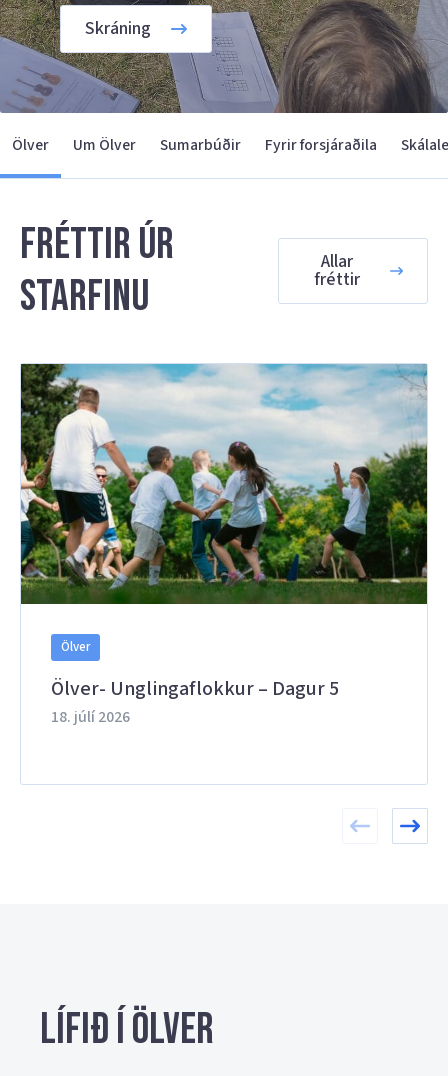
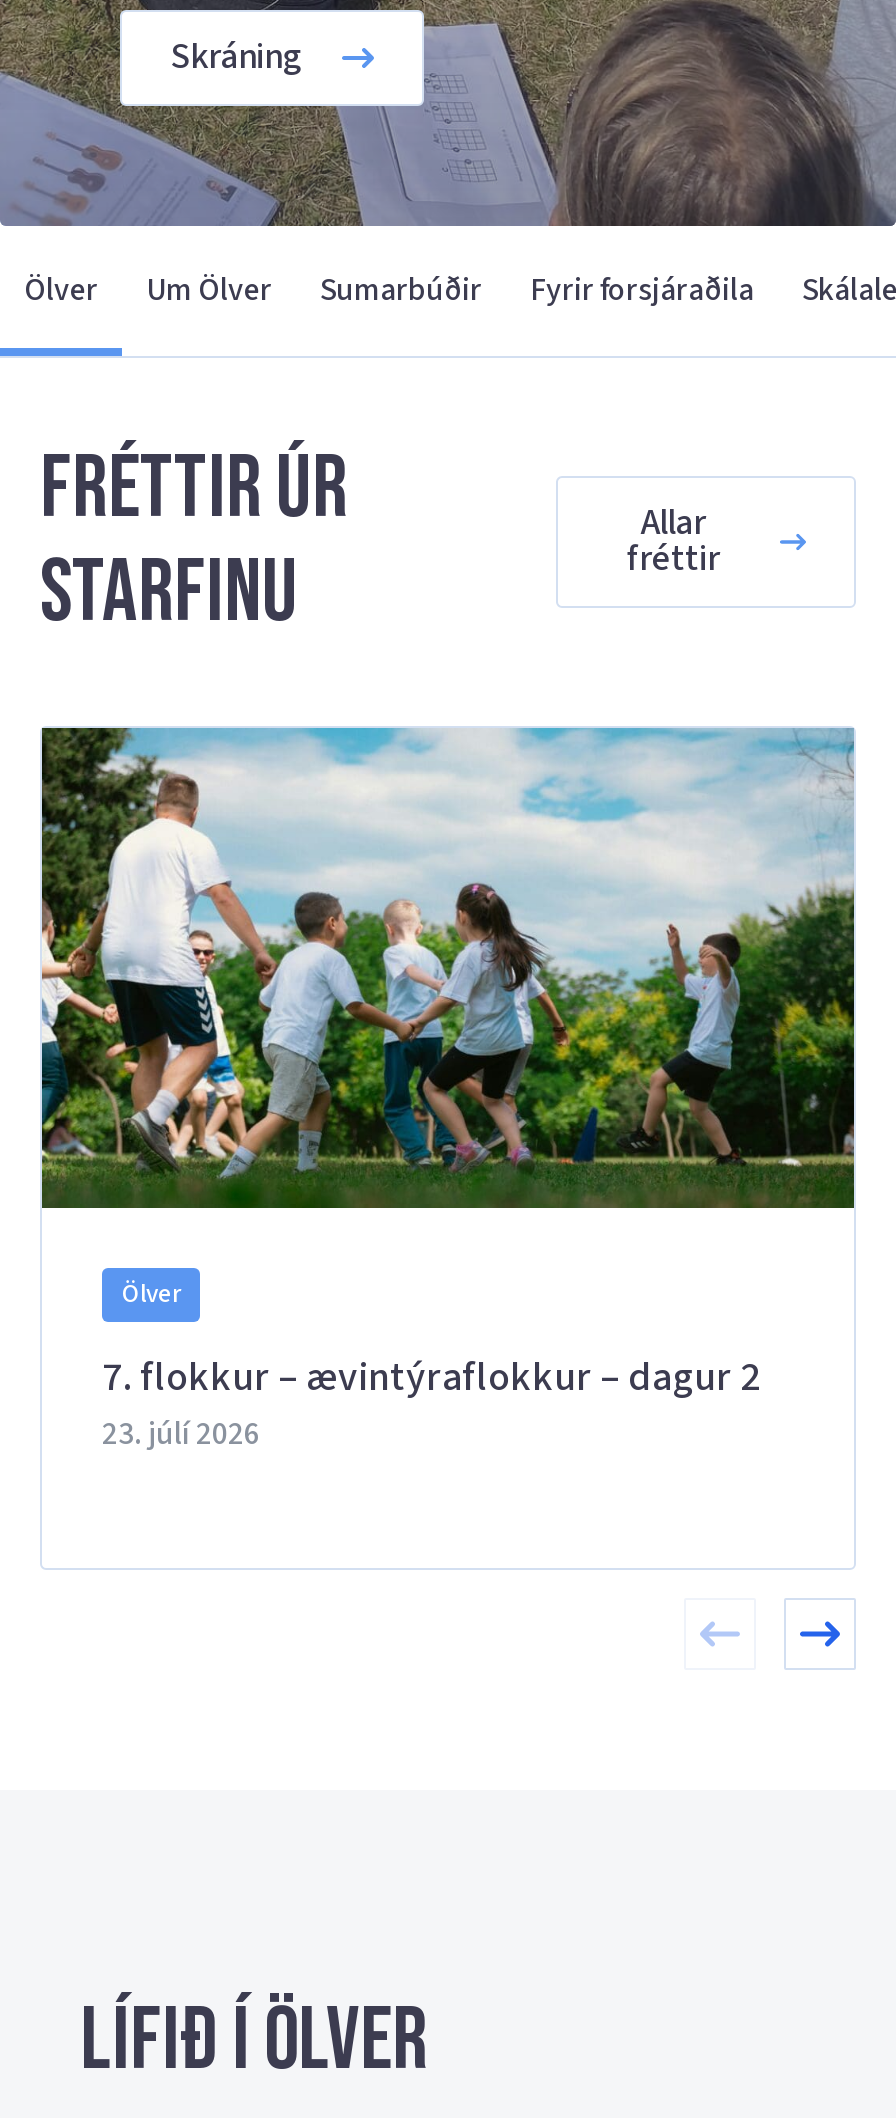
[51,675,339,728] Ölver- Unglingaflokkur – Dagur 5 | 18. júlí 2026 -> [102,1350,760,1456] 7. flokkur – ævintýraflokkur – dagur 2 | 23. júlí 2026

